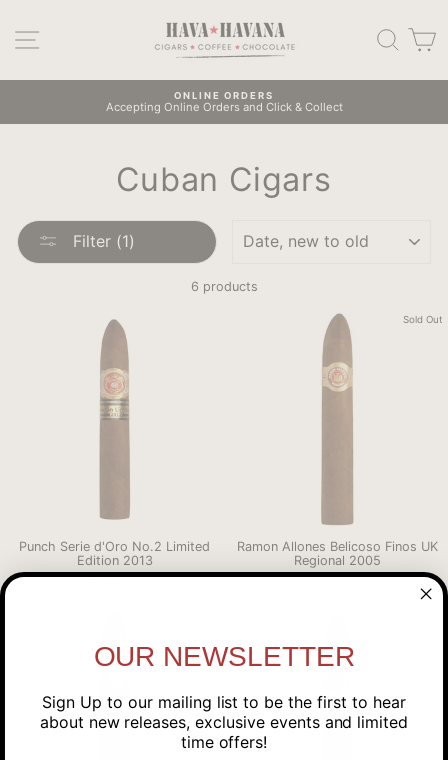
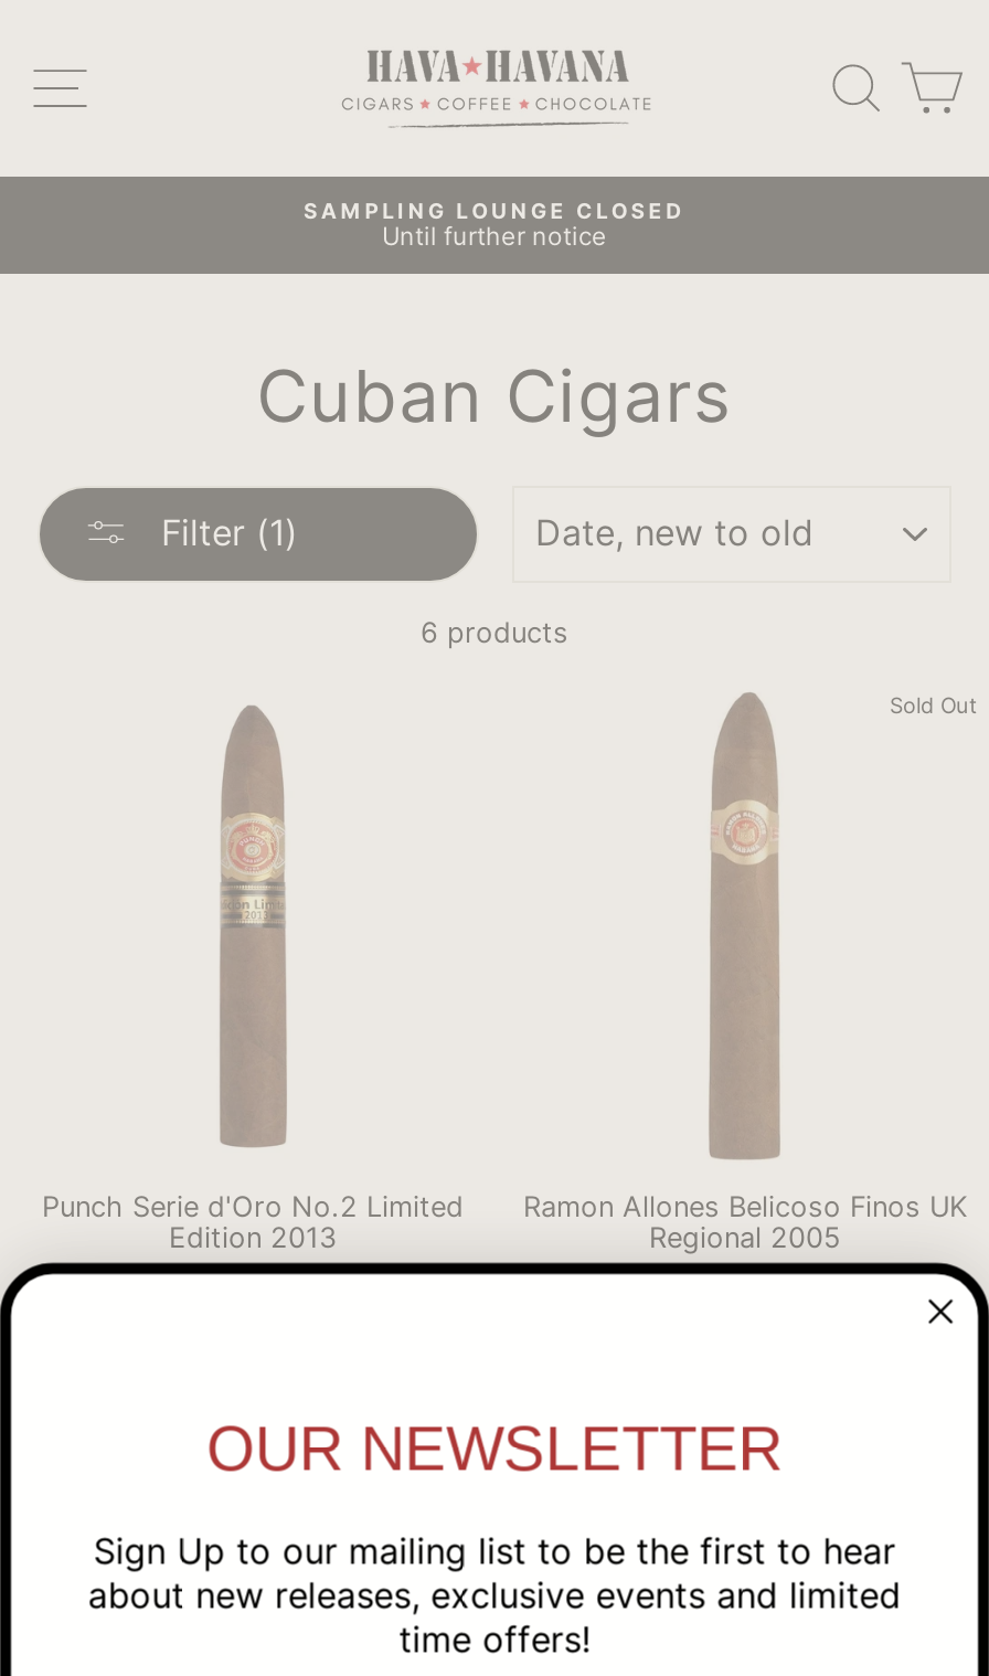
[105,90,342,114] ONLINE ORDERS | Accepting Online Orders and Click & Collect -> [304,199,685,252] SAMPLING LOUNGE CLOSED | Until further notice

